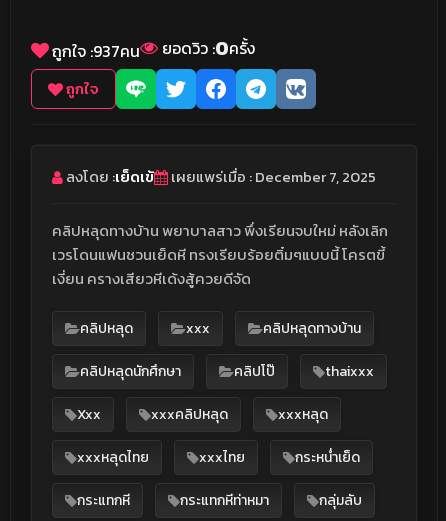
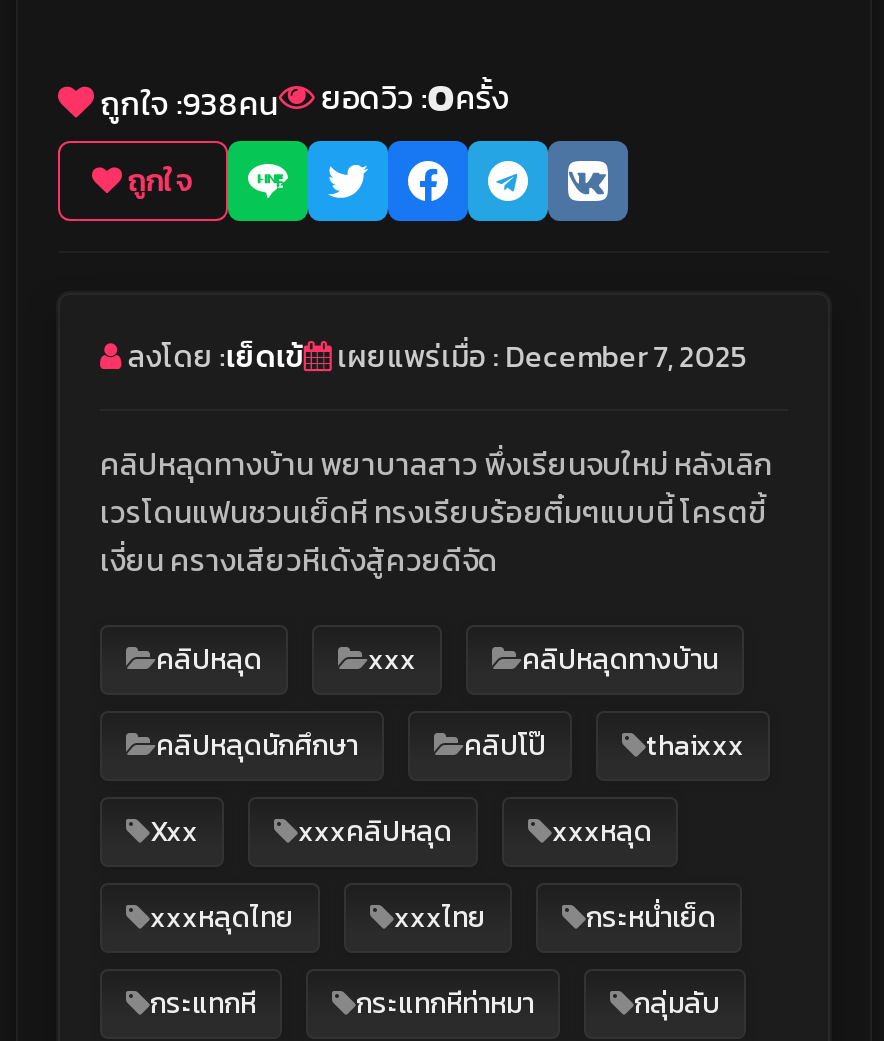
[52,39,140,63] ถูกใจ : 937คน -> [101,80,279,128] ถูกใจ : 938คน

